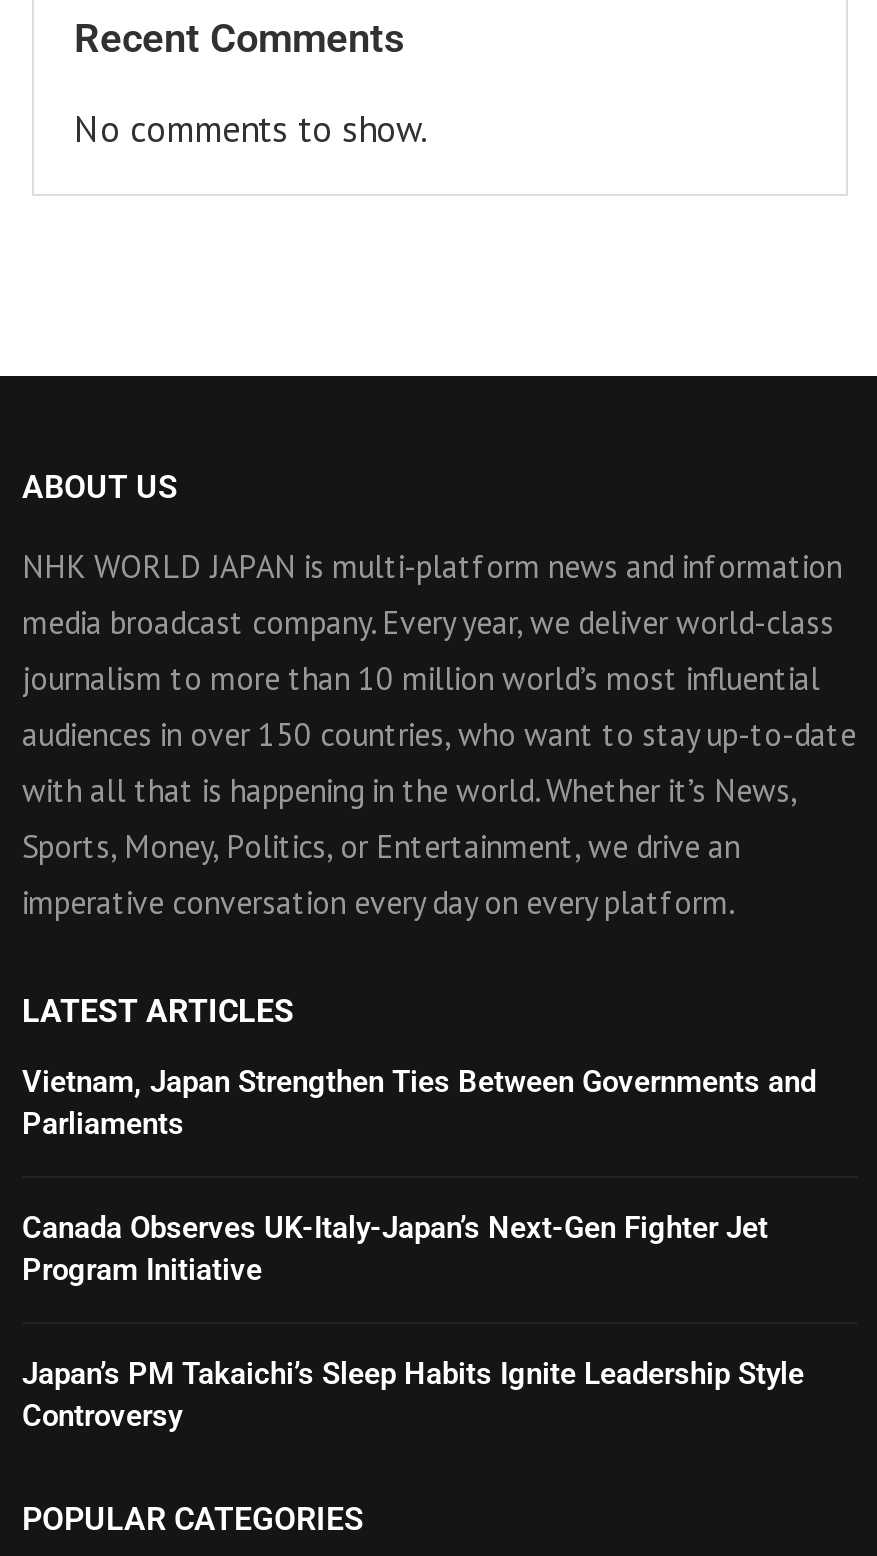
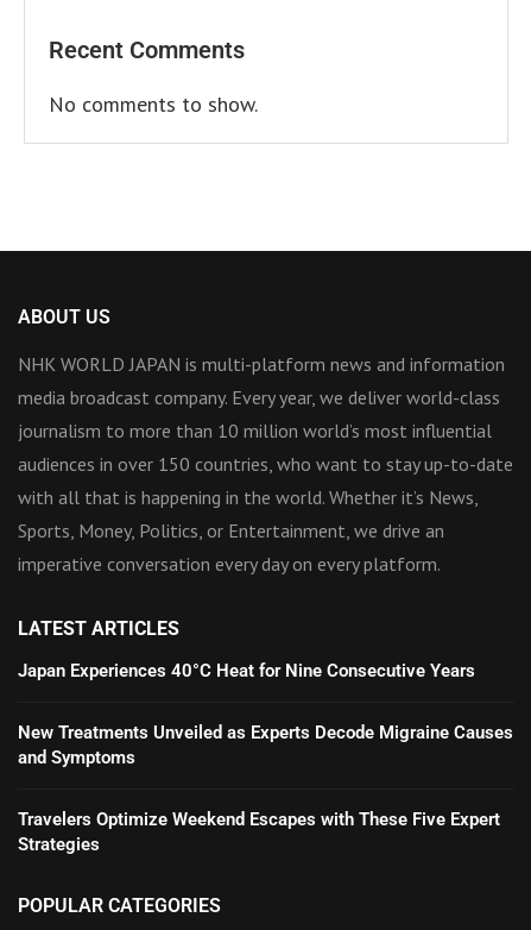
[22,1064,816,1142] Vietnam, Japan Strengthen Ties Between Governments and | Parliaments -> [18,660,475,681] Japan Experiences 40°C Heat for Nine Consecutive Years
[22,1210,768,1288] Canada Observes UK-Italy-Japan’s Next-Gen Fighter Jet | Program Initiative -> [18,722,513,768] New Treatments Unveiled as Experts Decode Migraine Causes | and Symptoms
[22,1356,804,1434] Japan’s PM Takaichi’s Sleep Habits Ignite Leadership Style | Controversy -> [18,809,500,855] Travelers Optimize Weekend Escapes with These Five Expert | Strategies

